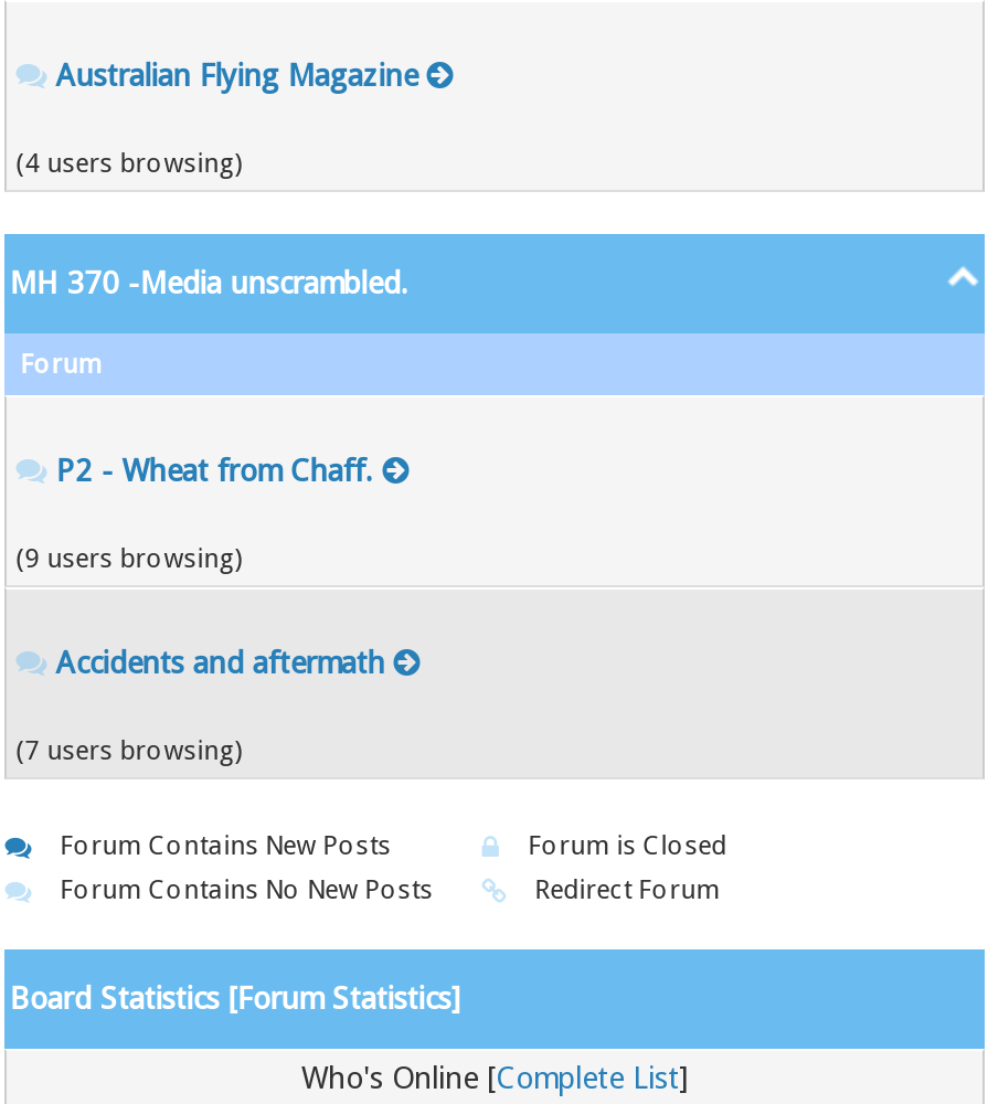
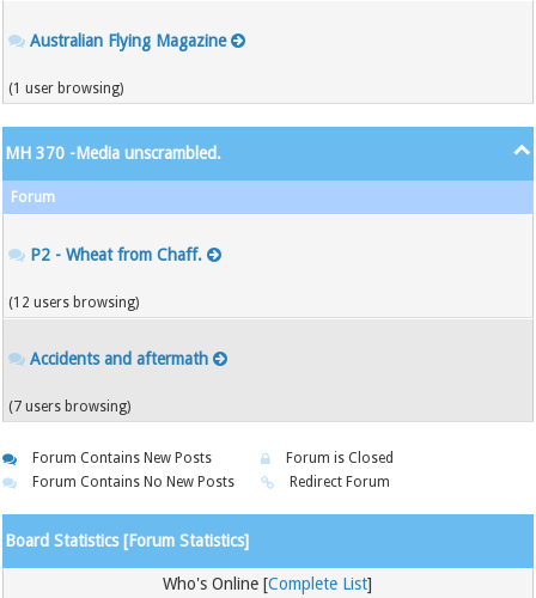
[16,148,241,179] (4 users browsing) -> [9,80,123,97] (1 user browsing)
[16,543,241,574] (9 users browsing) -> [9,294,139,311] (12 users browsing)

